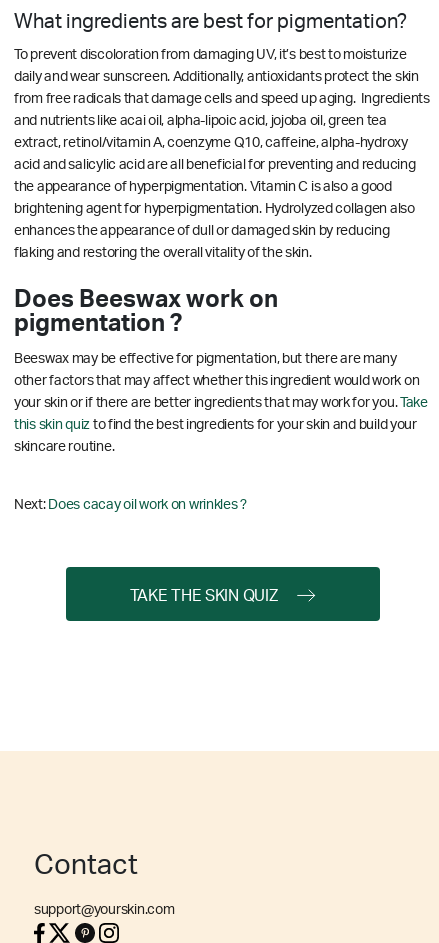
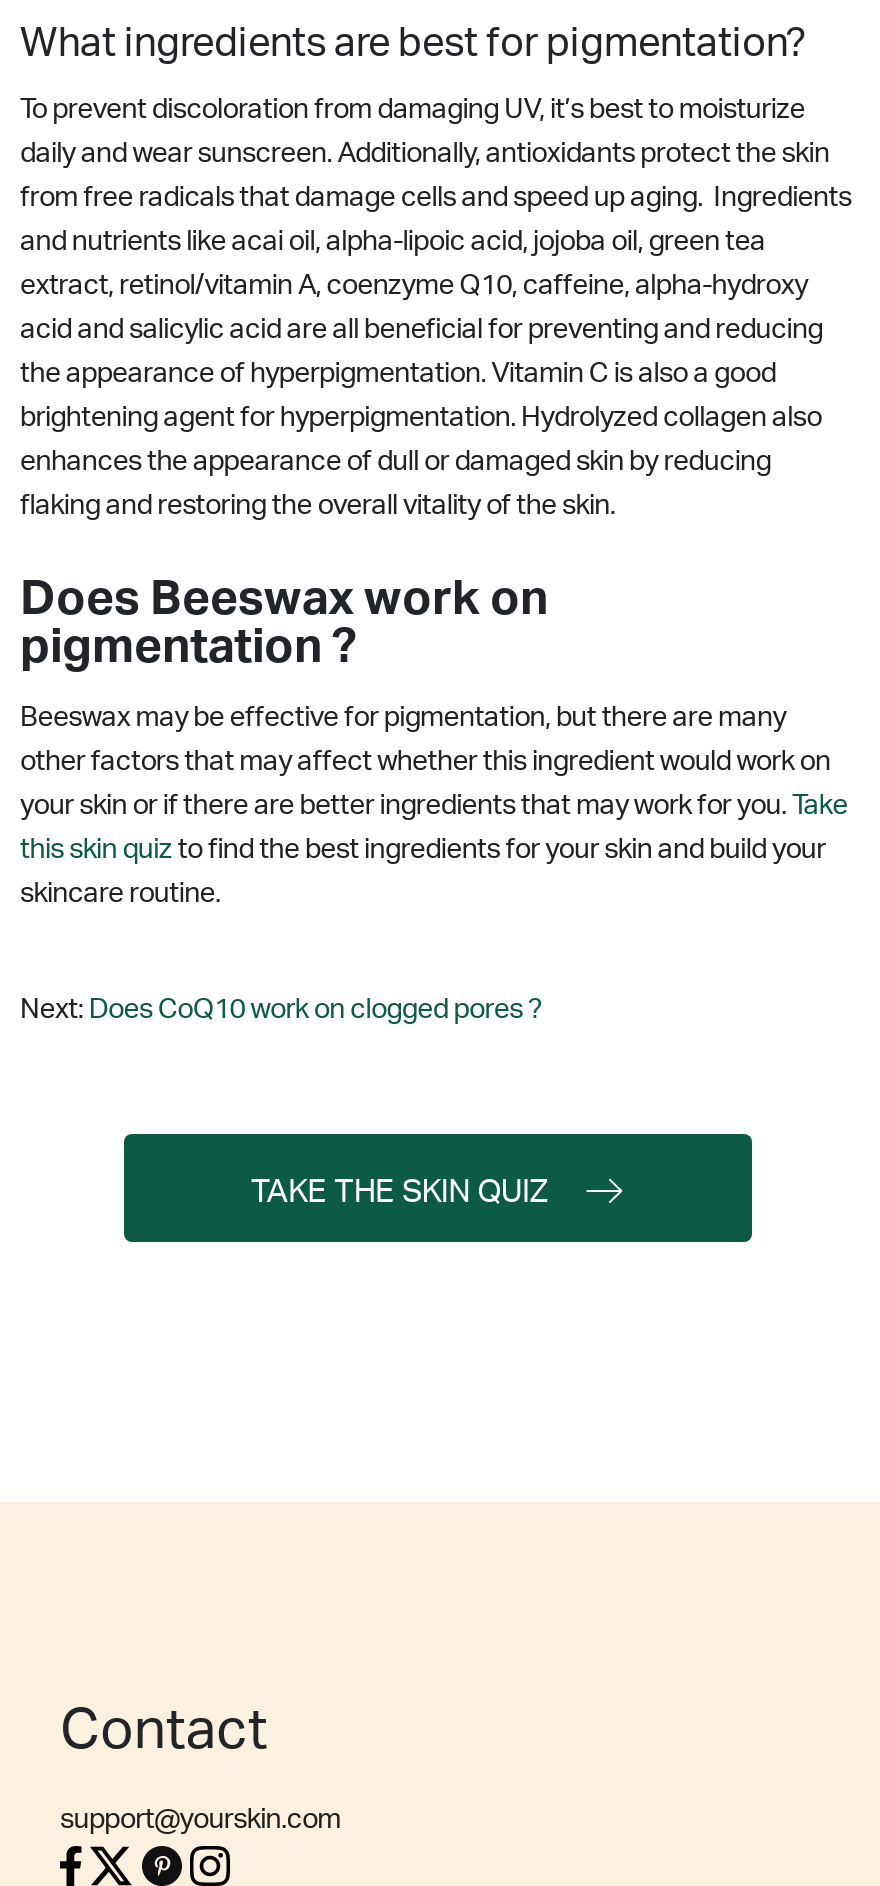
[14,497,247,511] Next: Does cacay oil work on wrinkles ? -> [20,995,542,1023] Next: Does CoQ10 work on clogged pores ?

